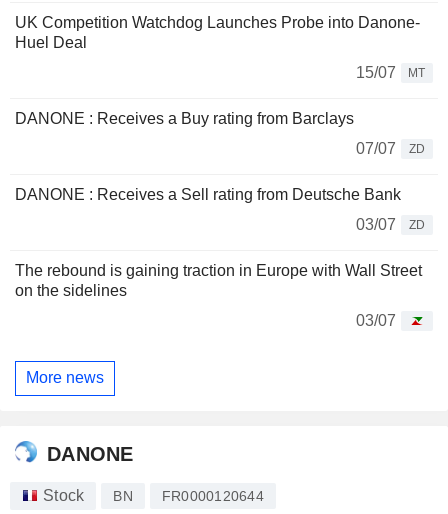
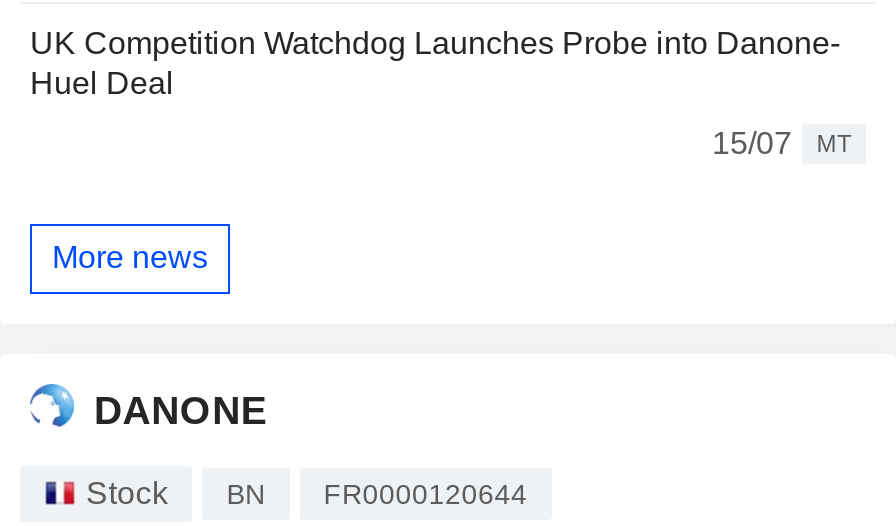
[15,110,425,329] DANONE : Receives a Buy rating from Barclays | 07/07 | ZD | DANONE : Receives a Sell rating from Deutsche Bank | 03/07 | ZD | The rebound is gaining traction in Europe with Wall Street | on the sidelines | 03/07 -> none

